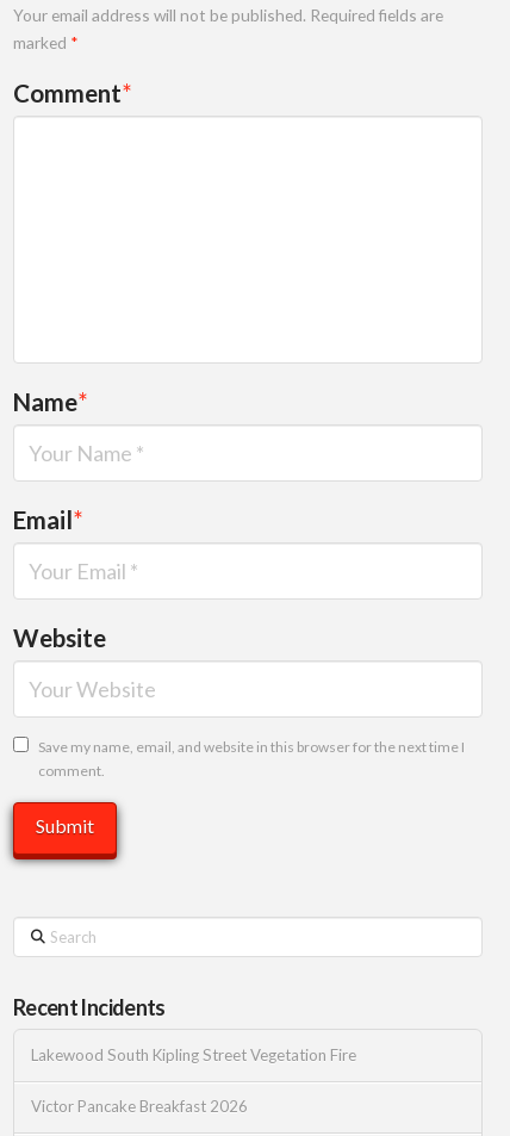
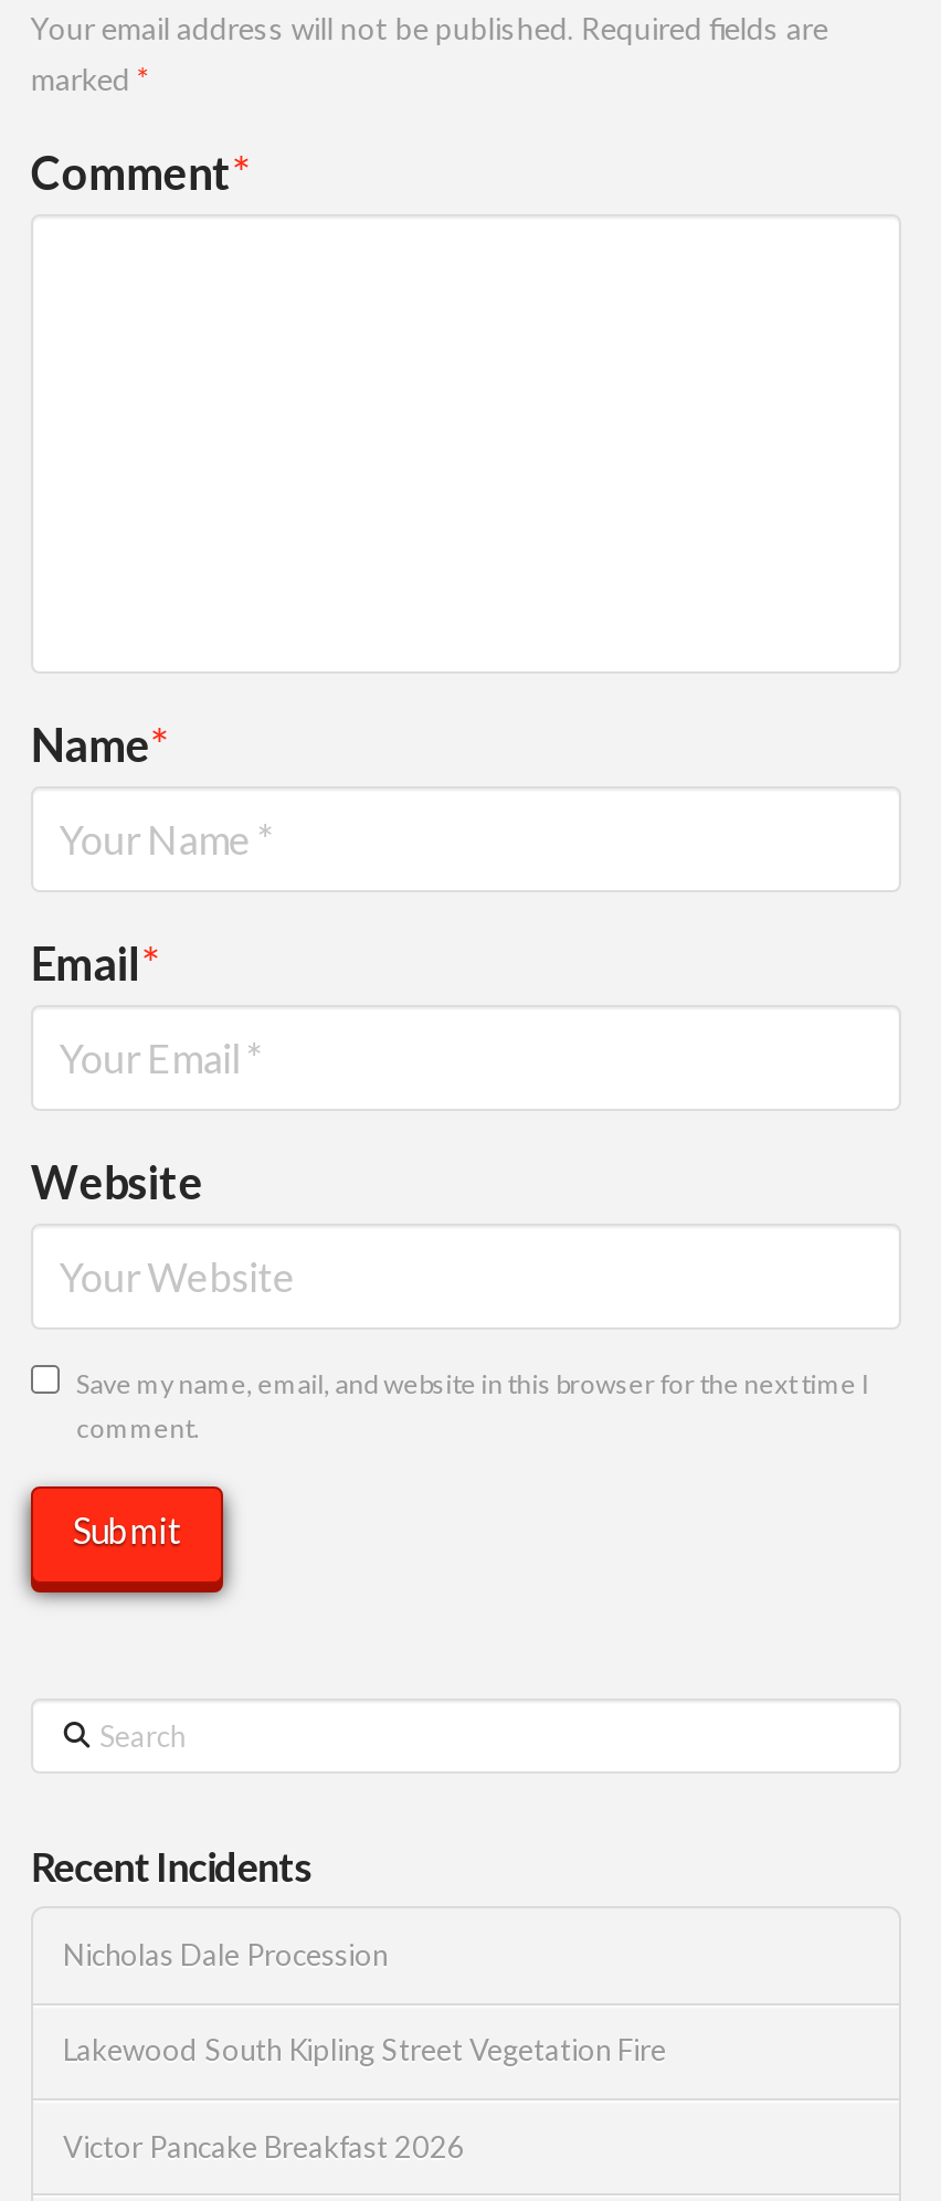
none -> [63,1937,388,1972] Nicholas Dale Procession

